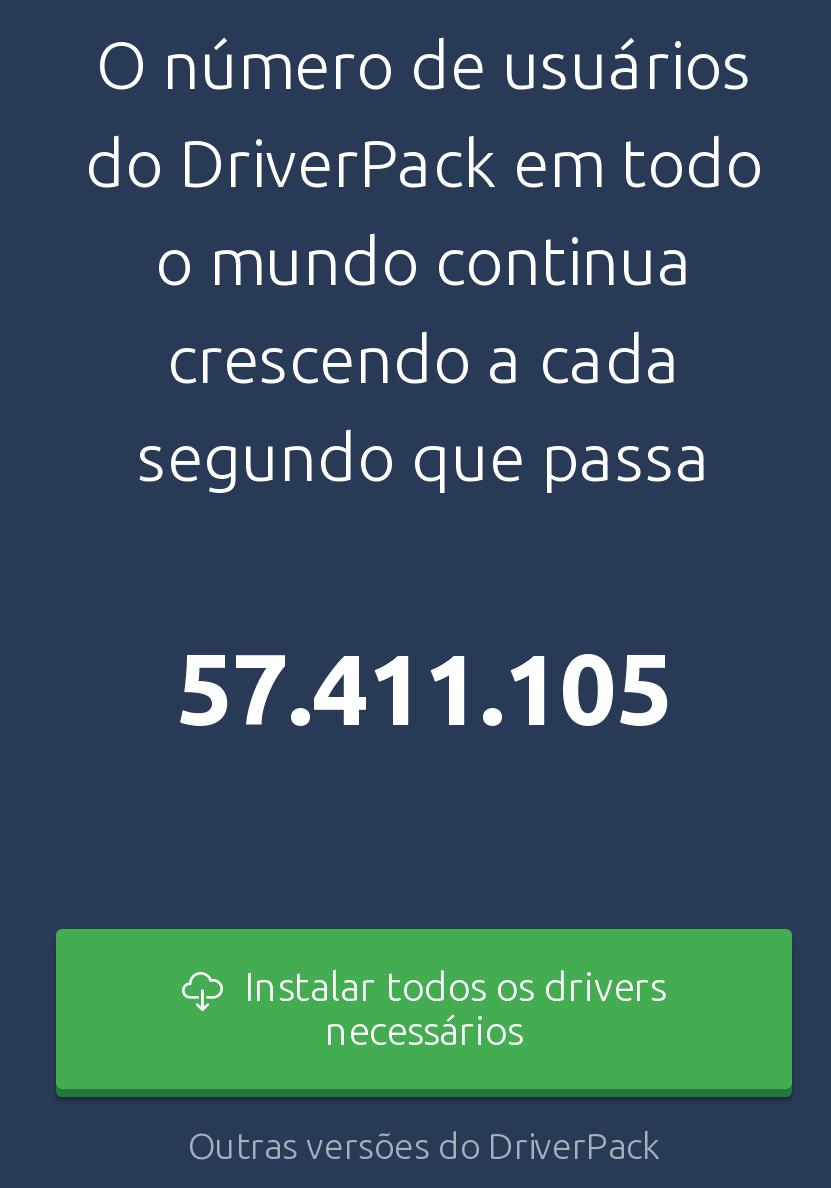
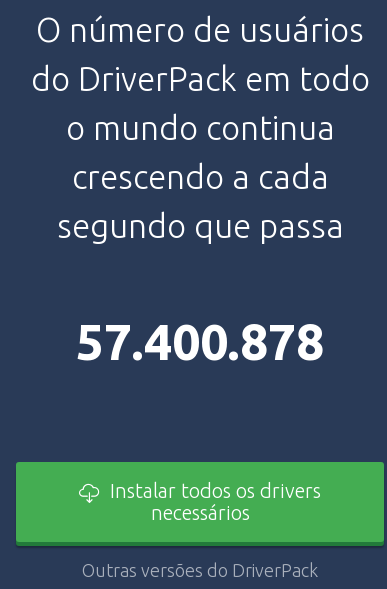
[176,631,672,743] 57.411.105 -> [76,313,324,369] 57.400.878

